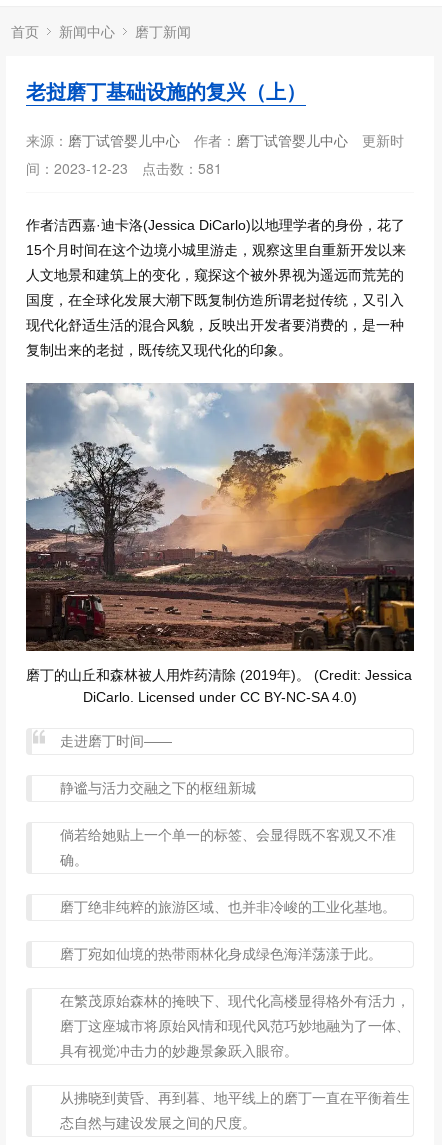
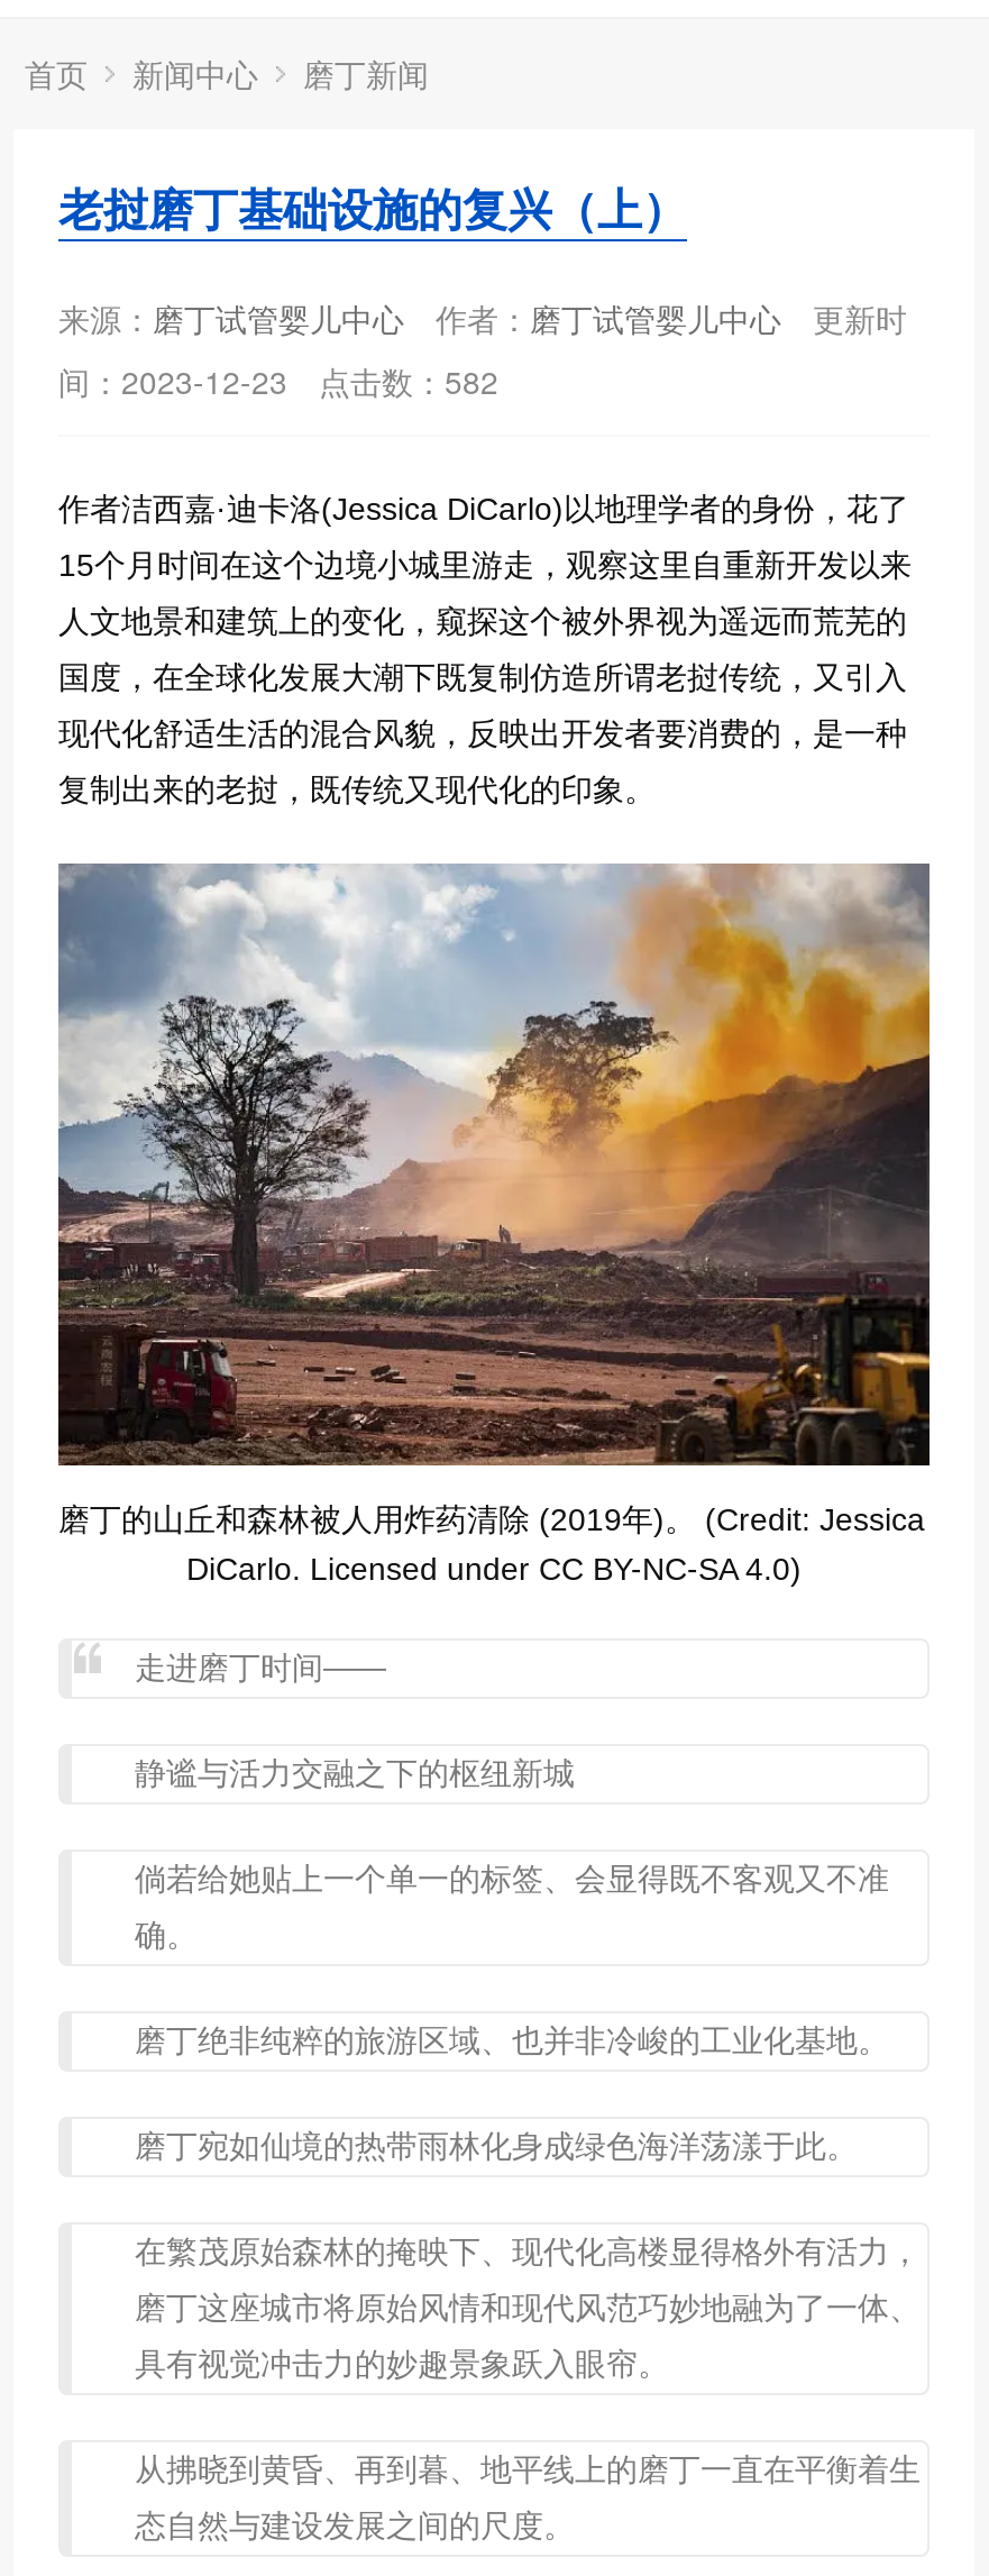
[26,158,222,178] 间：2023-12-23 点击数：581 -> [58,358,498,403] 间：2023-12-23 点击数：582

